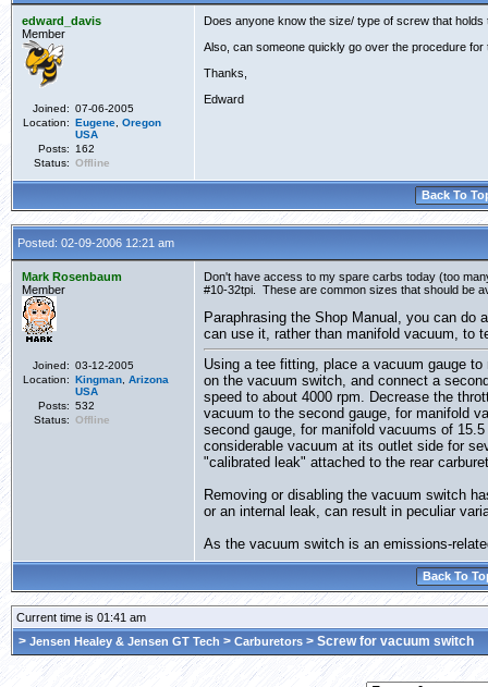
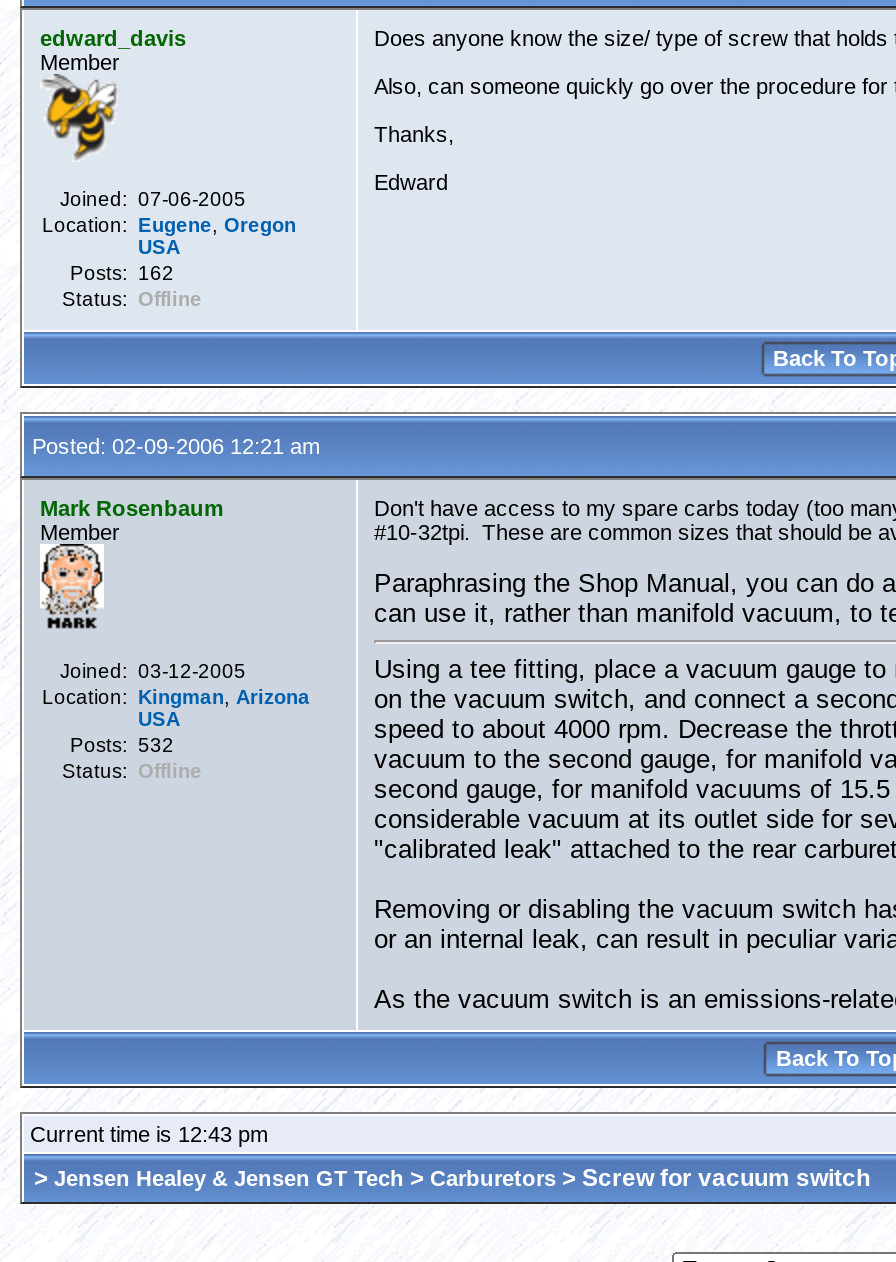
[16,611,146,624] Current time is 01:41 am -> [30,1122,268,1146] Current time is 12:43 pm

